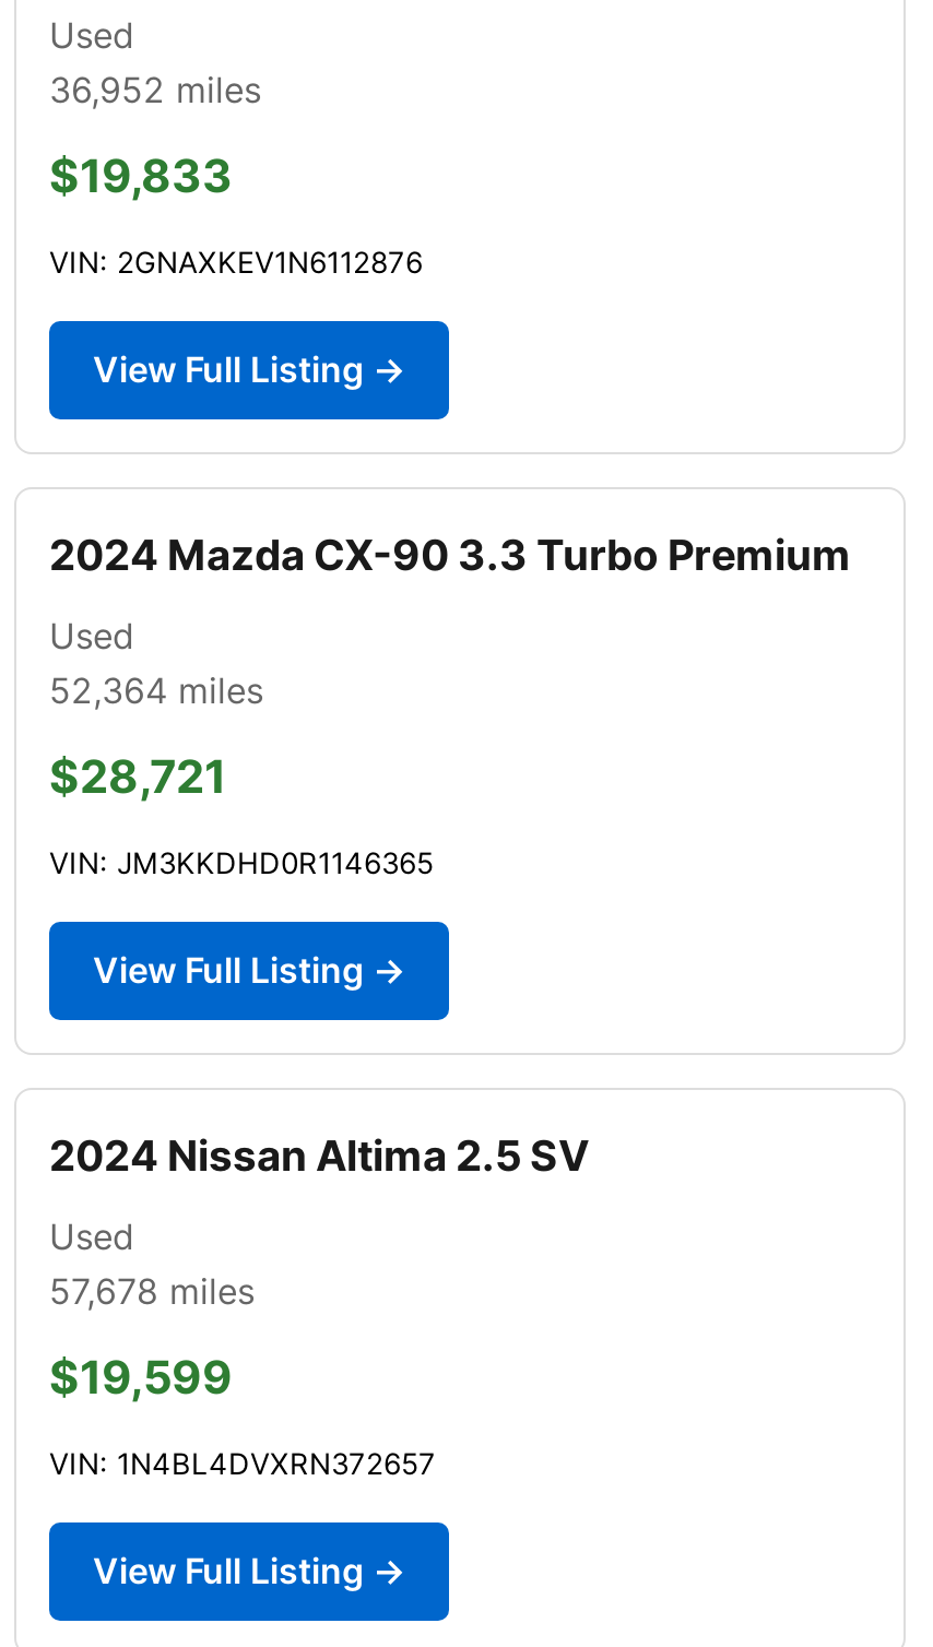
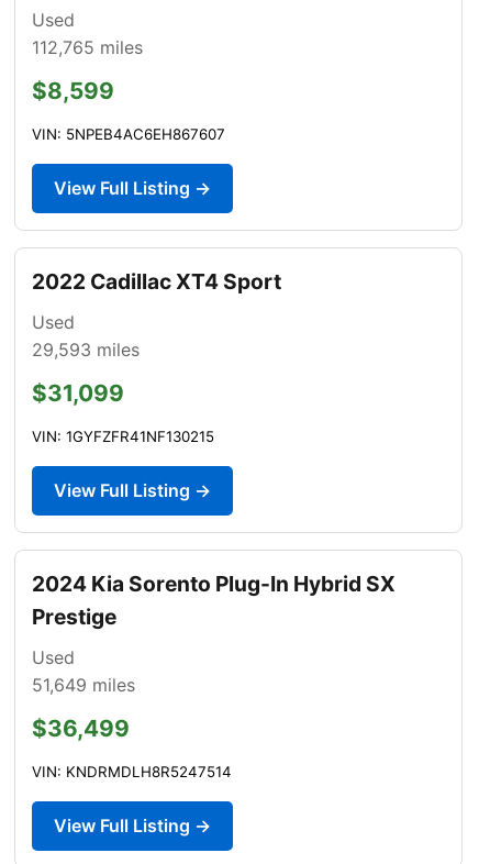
[49,67,261,111] 36,952 miles -> [32,36,143,58] 112,765 miles
[49,148,233,203] $19,833 -> [32,77,114,104] $8,599
[49,244,423,279] VIN: 2GNAXKEV1N6112876 -> [32,125,225,143] VIN: 5NPEB4AC6EH867607
[49,528,851,581] 2024 Mazda CX-90 3.3 Turbo Premium -> [32,268,281,294] 2022 Cadillac XT4 Sport
[49,668,263,712] 52,364 miles -> [32,338,140,360] 29,593 miles
[49,749,226,804] $28,721 -> [32,379,124,407] $31,099
[49,845,434,880] VIN: JM3KKDHD0R1146365 -> [32,427,214,445] VIN: 1GYFZFR41NF130215
[49,1129,589,1182] 2024 Nissan Altima 2.5 SV -> [32,570,396,630] 2024 Kia Sorento Plug-In Hybrid SX | Prestige
[49,1269,255,1313] 57,678 miles -> [32,674,135,696] 51,649 miles
[49,1350,233,1404] $19,599 -> [32,714,130,742] $36,499
[49,1446,436,1481] VIN: 1N4BL4DVXRN372657 -> [32,763,232,780] VIN: KNDRMDLH8R5247514

